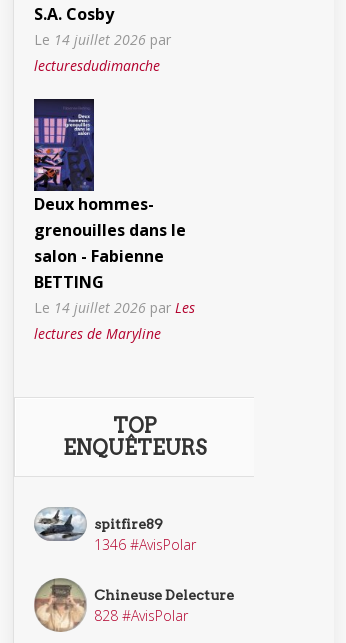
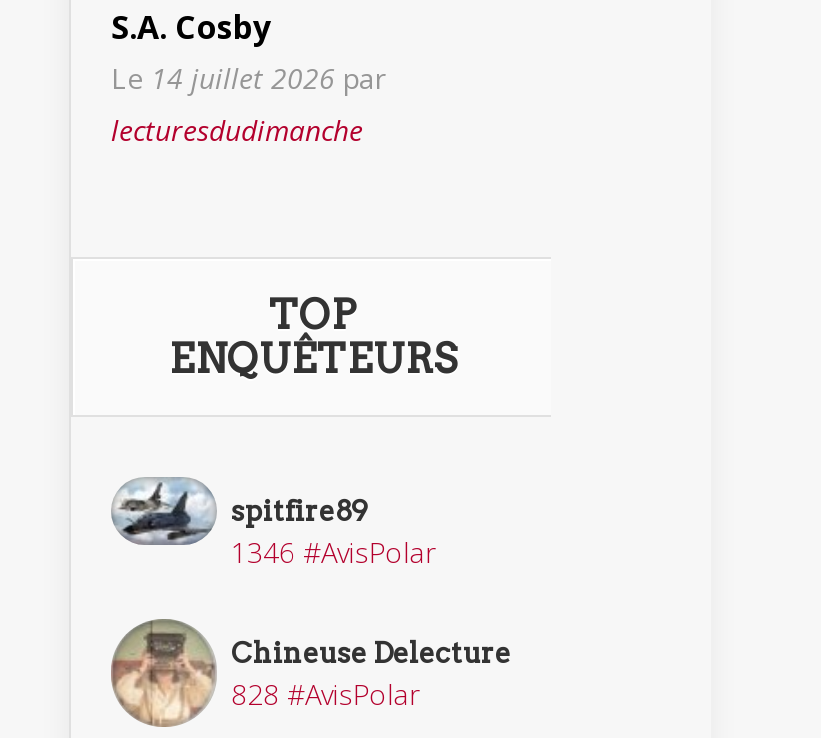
[33,98,195,343] [image] | Deux hommes- | grenouilles dans le | salon - Fabienne | BETTING | Le 14 juillet 2026 par Les | lectures de Maryline -> none

